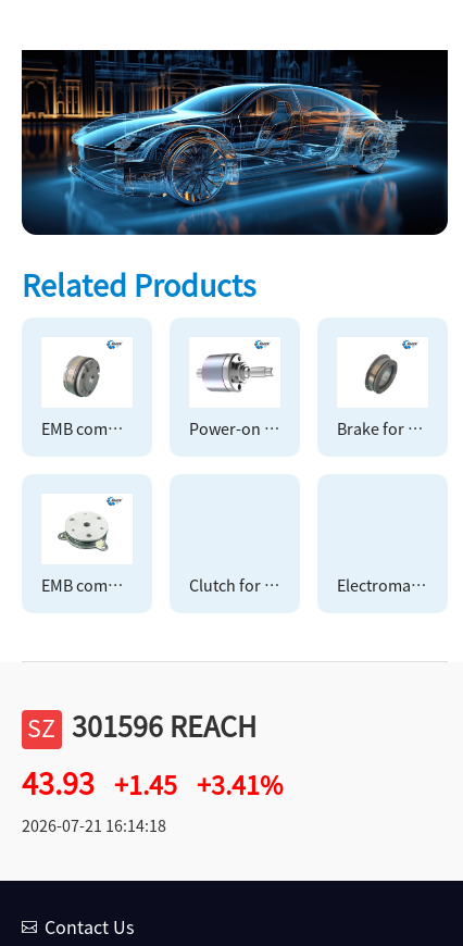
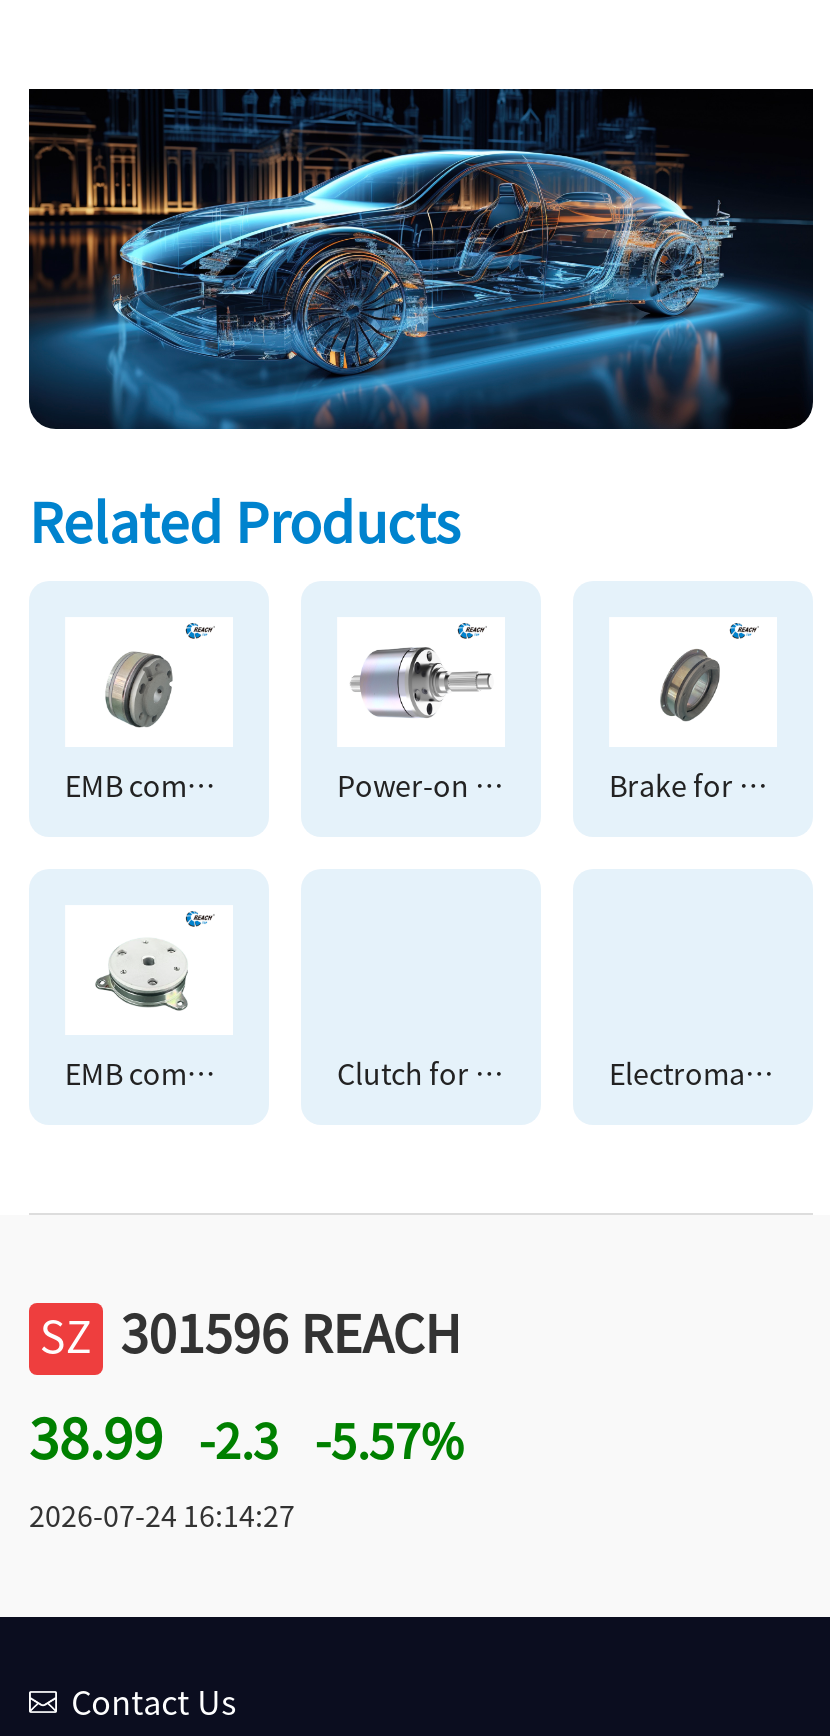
[22,769,95,798] 43.93 -> [29,1411,163,1465] 38.99
[114,773,177,798] +1.45 -> [199,1419,279,1465] -2.3
[197,773,282,798] +3.41% -> [315,1419,463,1465] -5.57%
[22,818,166,834] 2026-07-21 16:14:18 -> [29,1501,295,1531] 2026-07-24 16:14:27

